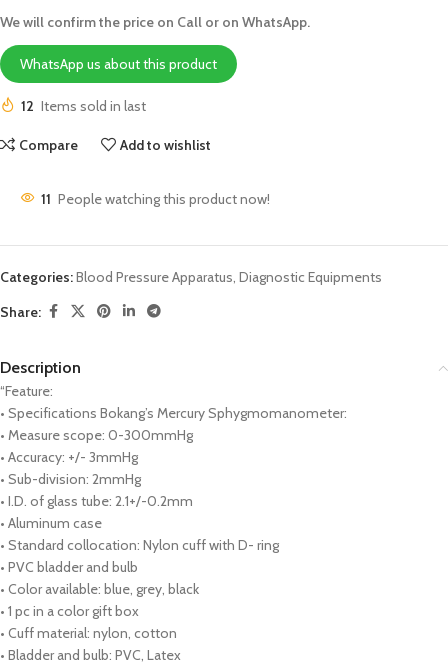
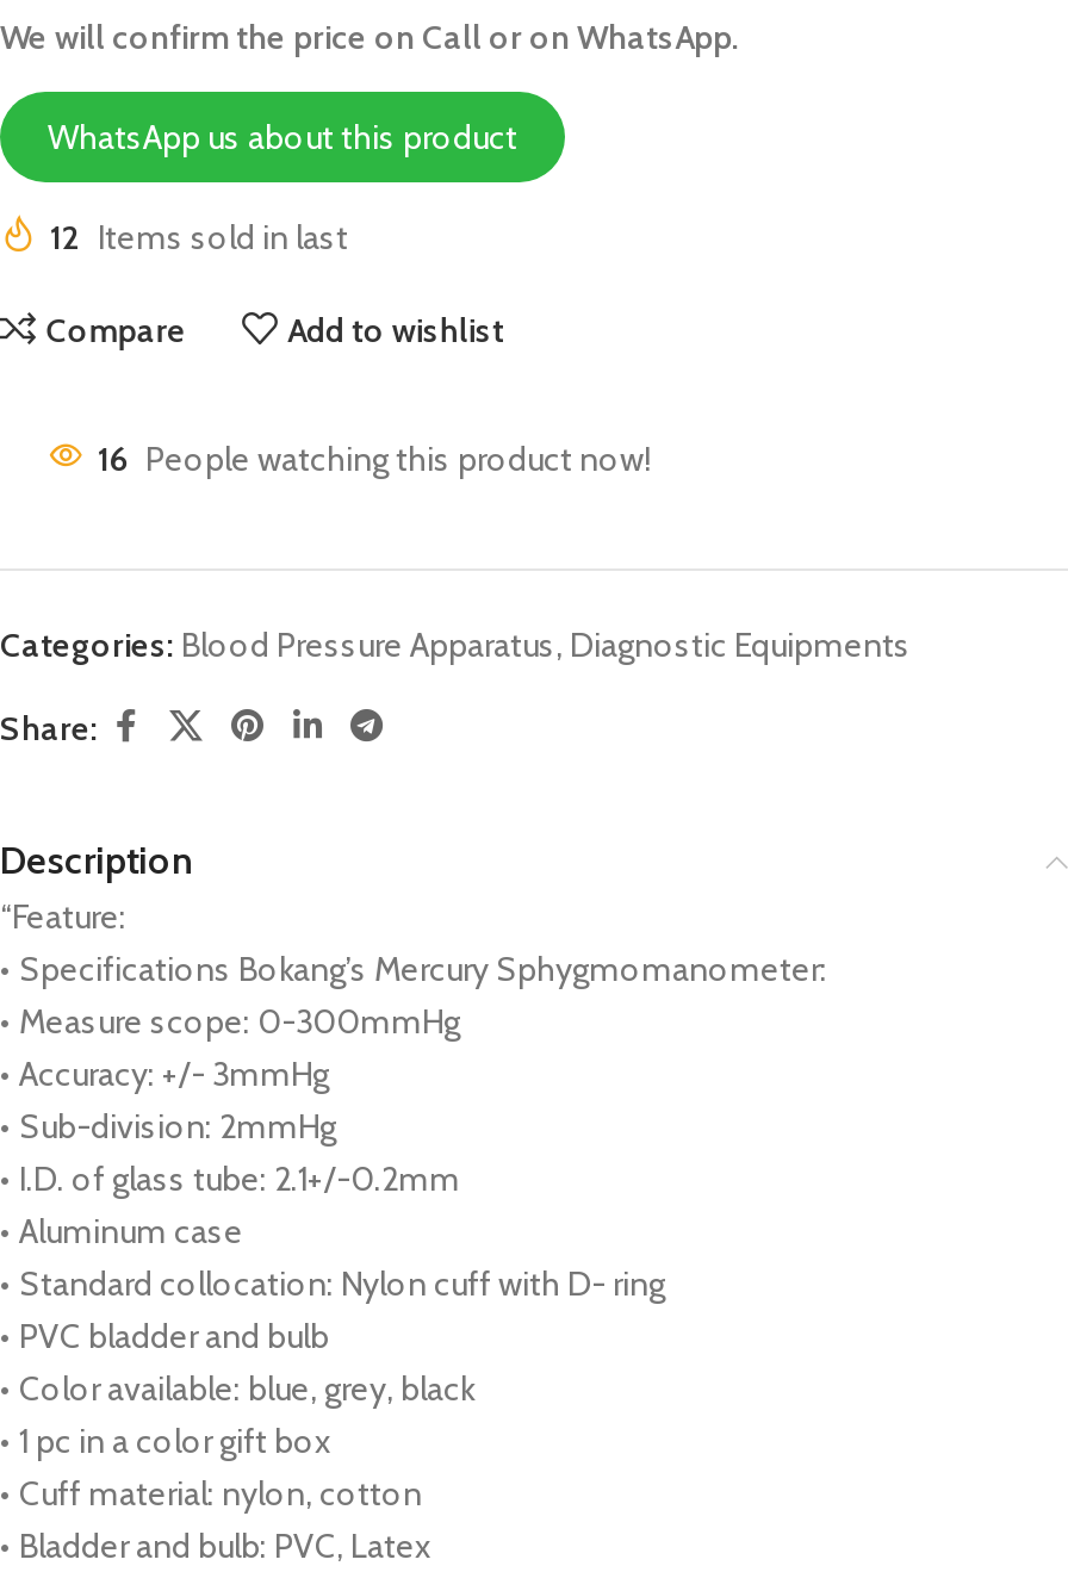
[41,190,270,208] 11 People watching this product now! -> [98,437,651,480] 16 People watching this product now!

